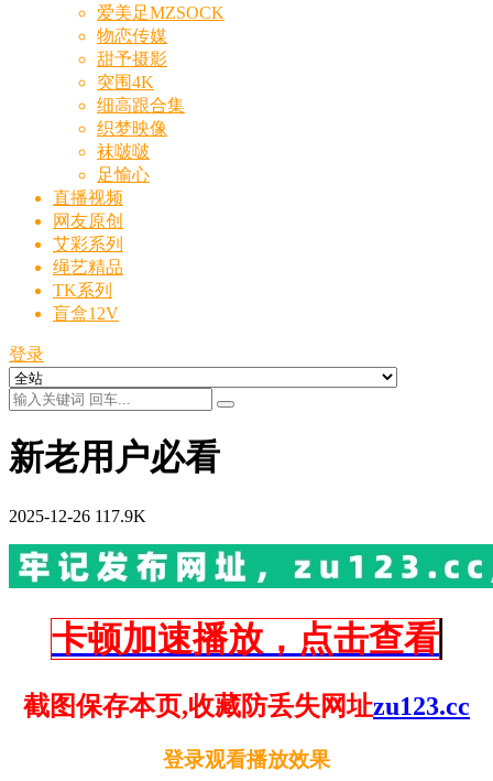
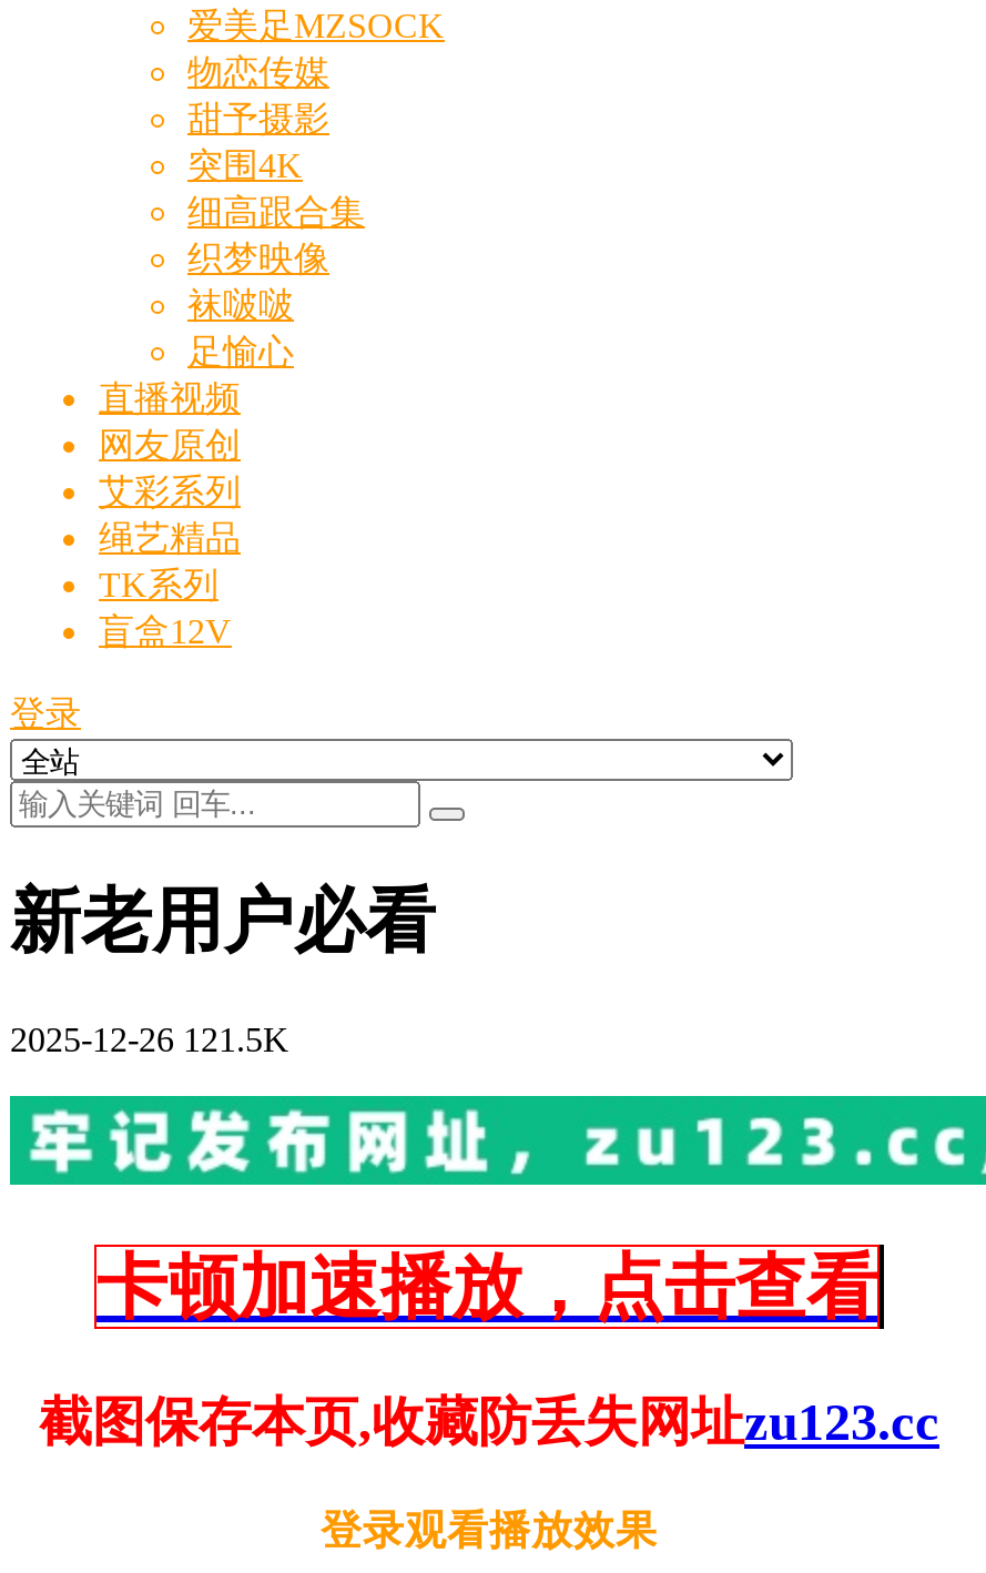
[9,507,146,525] 2025-12-26 117.9K -> [10,1020,289,1058] 2025-12-26 121.5K

